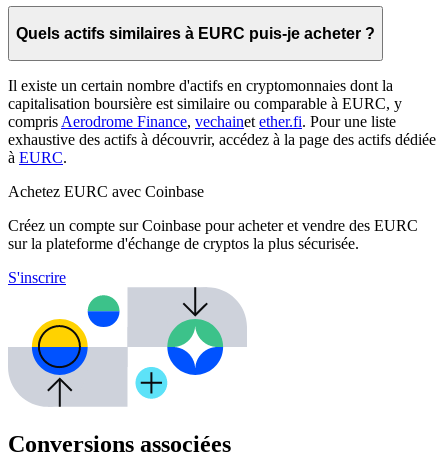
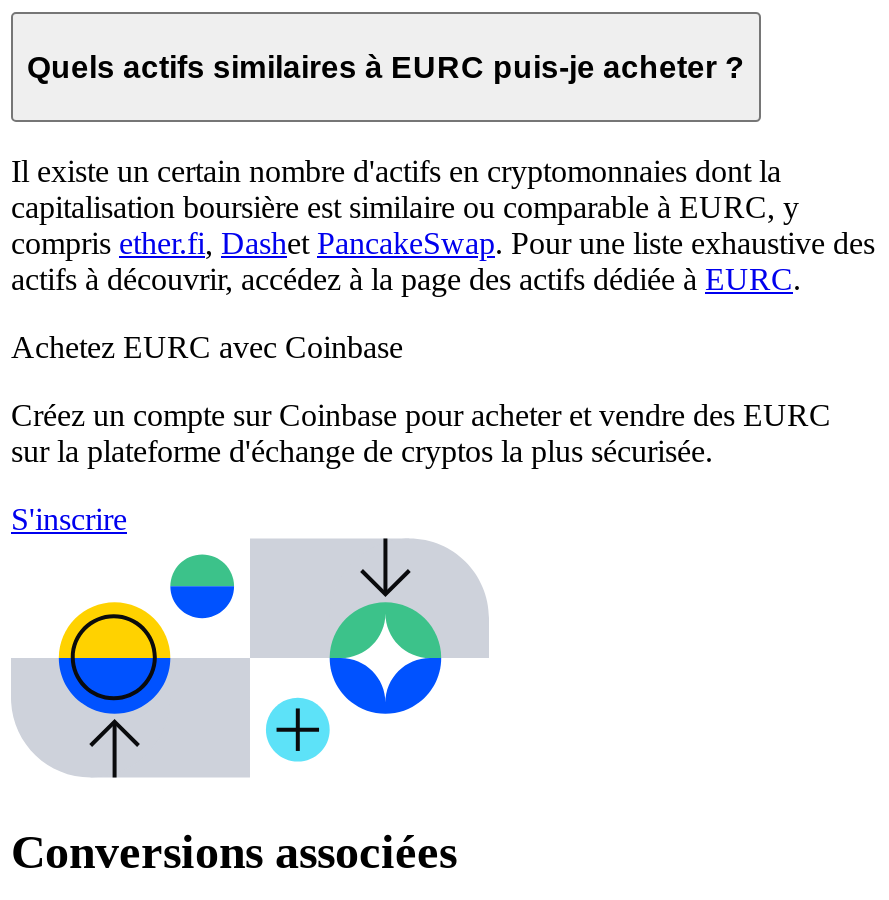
[8,113,436,166] compris Aerodrome Finance, vechainet ether.fi. Pour une liste | exhaustive des actifs à découvrir, accédez à la page des actifs dédiée | à EURC. -> [11,227,875,297] compris ether.fi, Dashet PancakeSwap. Pour une liste exhaustive des | actifs à découvrir, accédez à la page des actifs dédiée à EURC.

